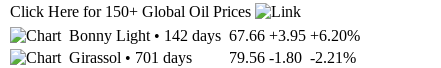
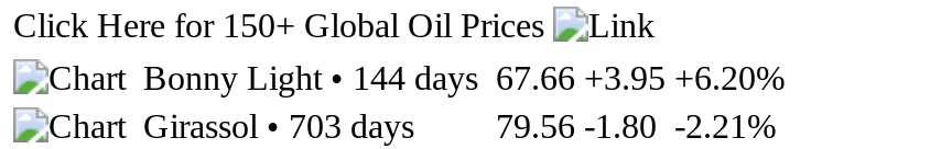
[69,27,360,44] Bonny Light • 142 days 67.66 +3.95 +6.20% -> [143,58,785,96] Bonny Light • 144 days 67.66 +3.95 +6.20%
[69,49,192,66] Girassol • 701 days -> [143,106,414,144] Girassol • 703 days

